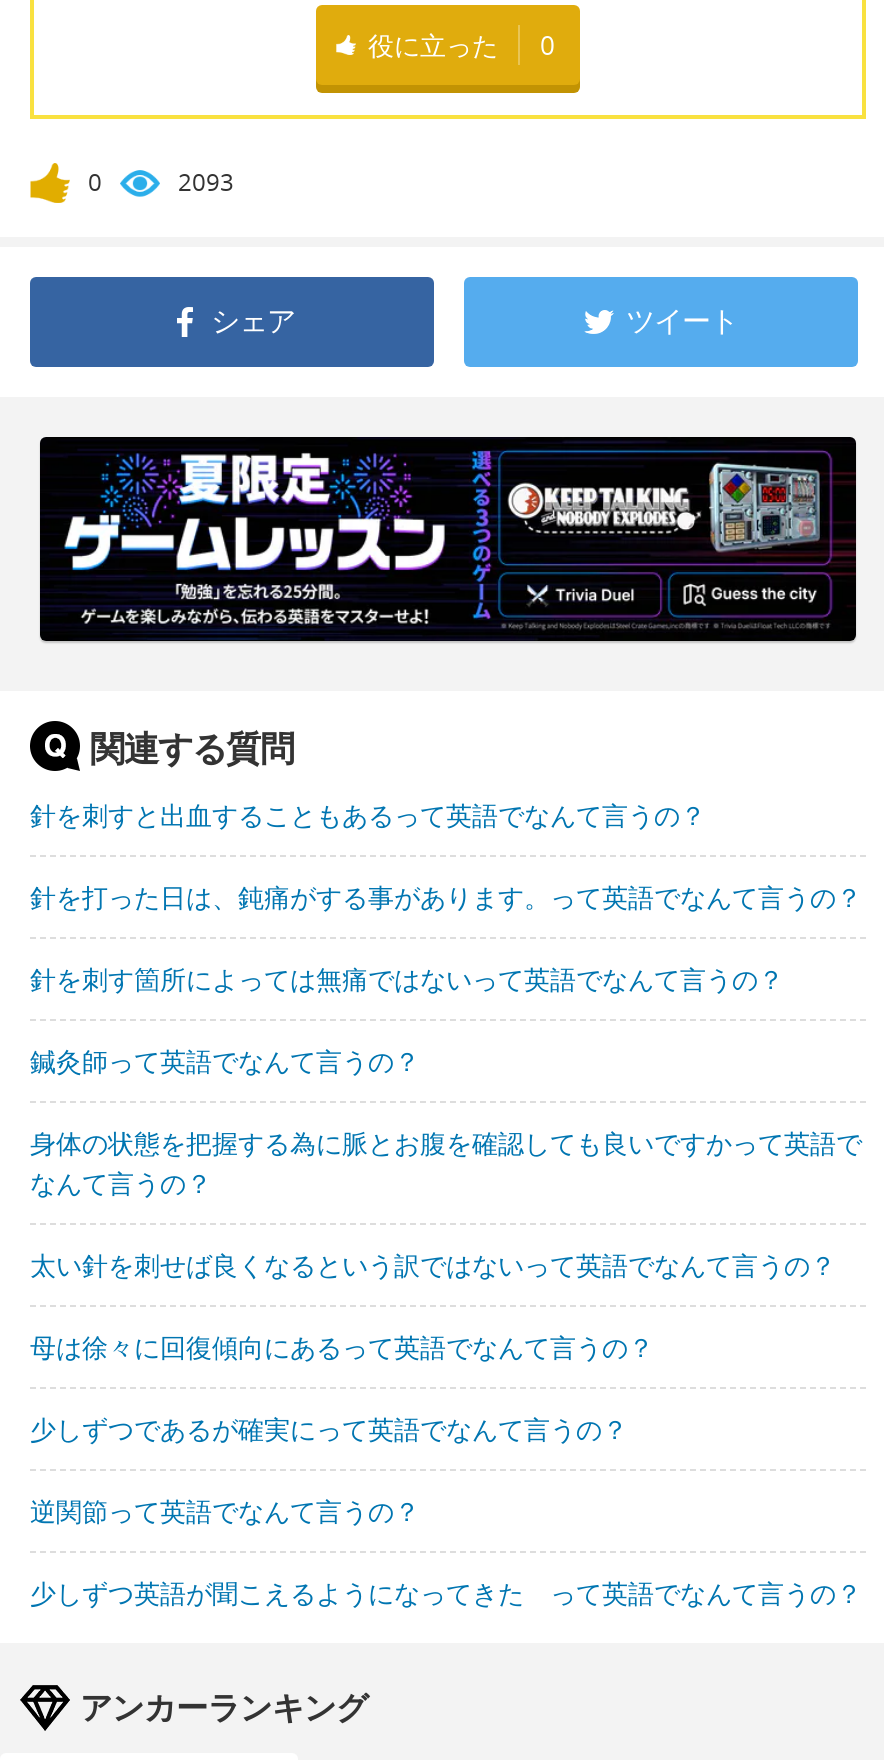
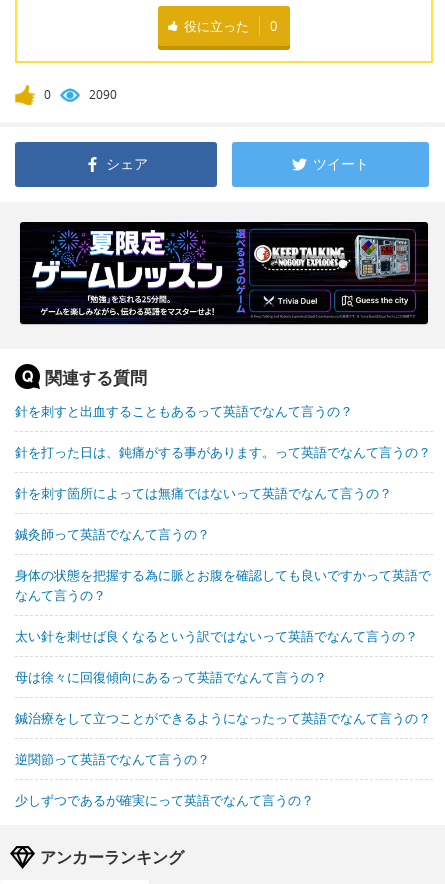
[178,165,234,199] 2093 -> [89,86,117,103] 2090
none -> [15,709,431,727] 鍼治療をして立つことができるようになったって英語でなんて言うの？
moved [30,1411,628,1447] -> [15,791,314,809]: 少しずつであるが確実にって英語でなんて言うの？
[30,1575,862,1611] 少しずつ英語が聞こえるようになってきた って英語でなんて言うの？ -> none

